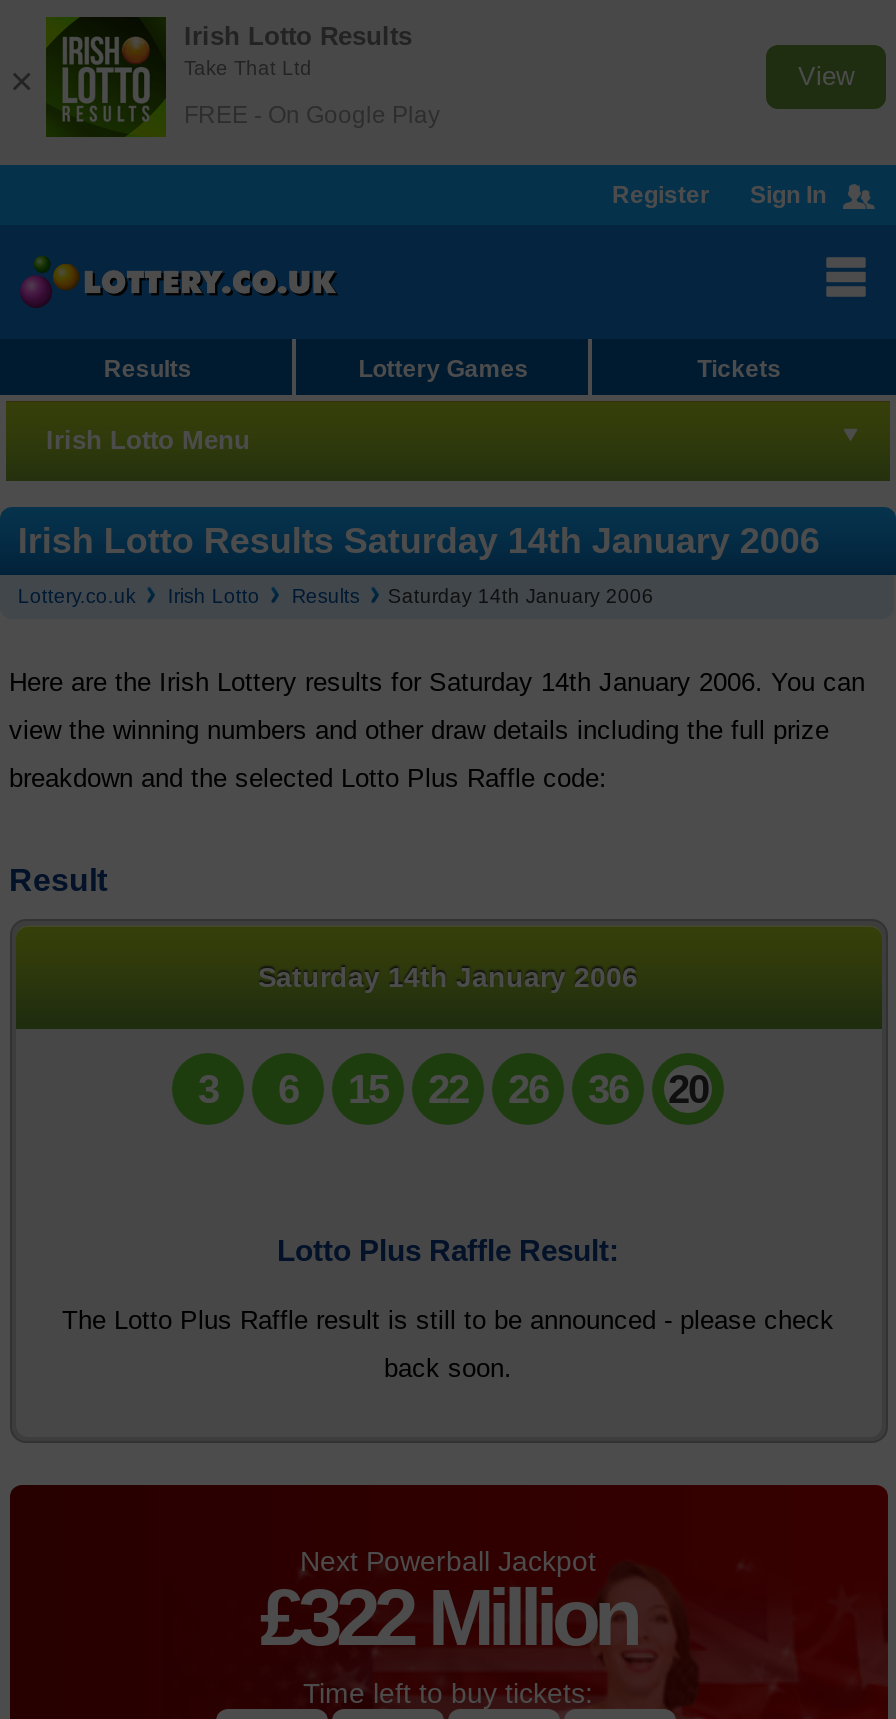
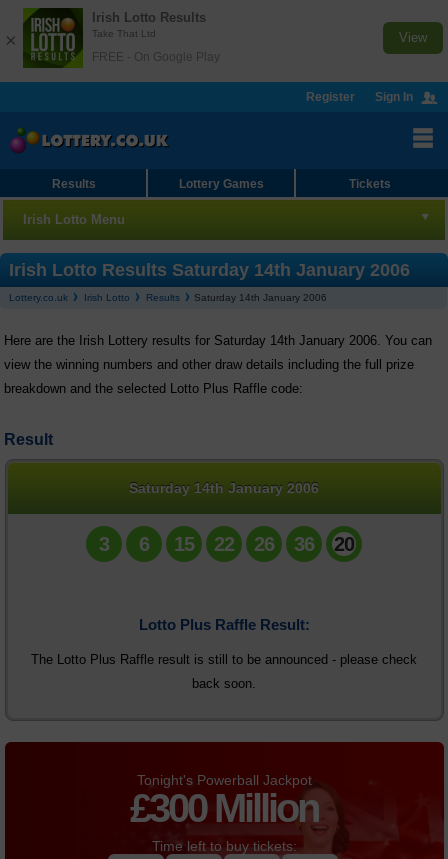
[300,1545,596,1577] Next Powerball Jackpot -> [136,772,311,788] Tonight's Powerball Jackpot
[260,1573,636,1661] £322 Million -> [130,786,318,830] £300 Million

